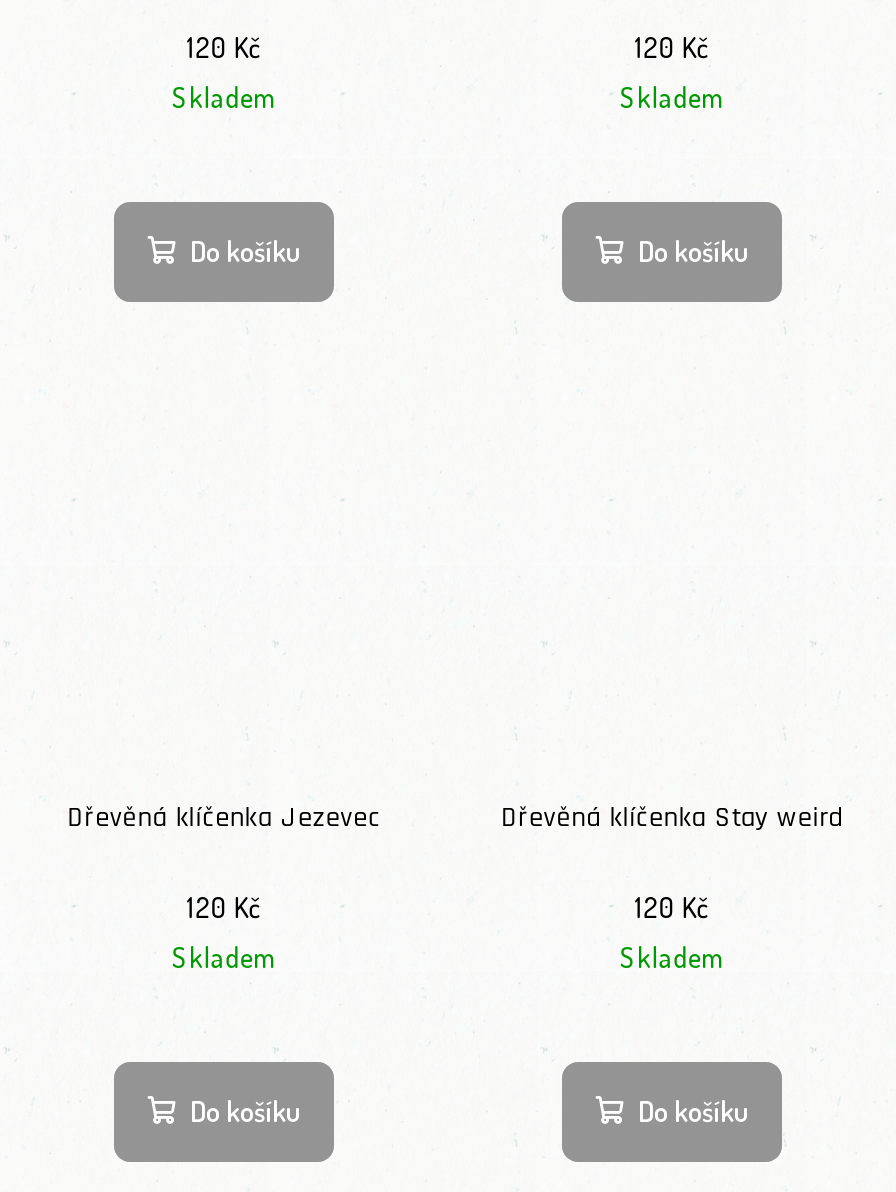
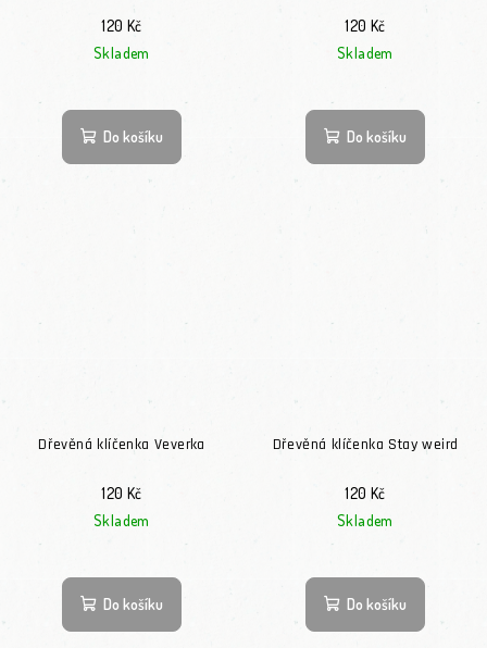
[67,800,381,836] Dřevěná klíčenka Jezevec -> [38,435,205,454] Dřevěná klíčenka Veverka

